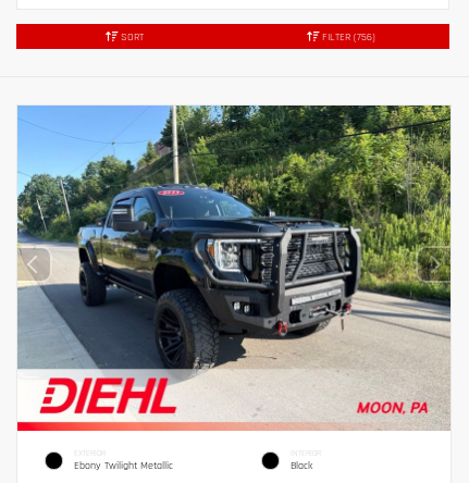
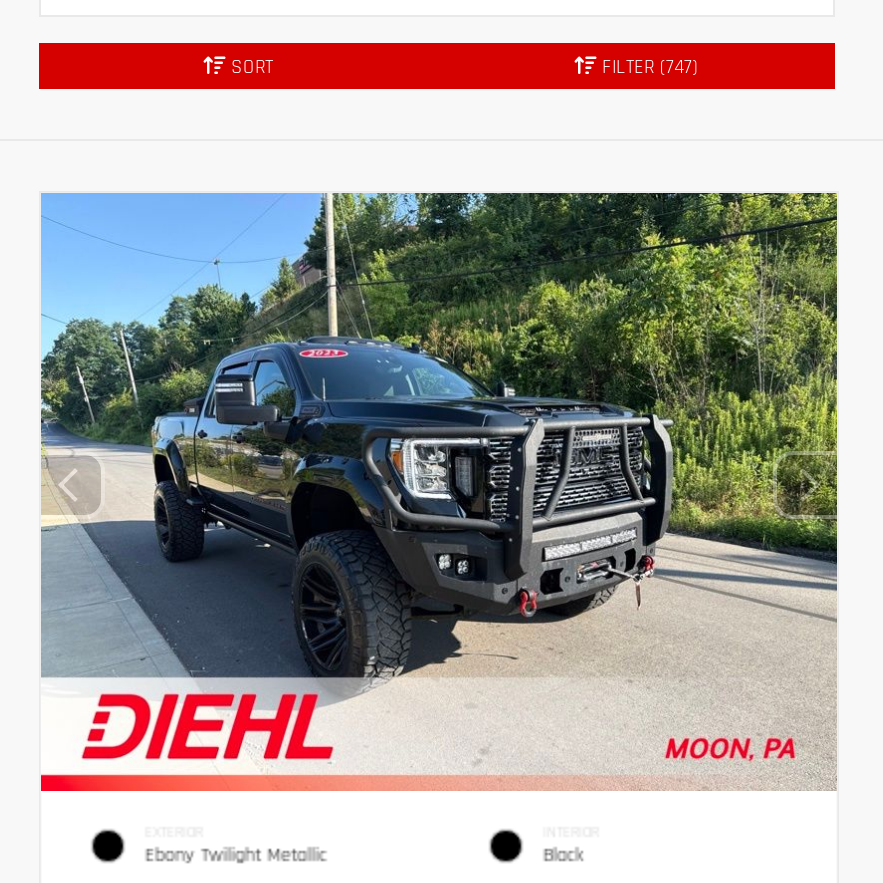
[319,30,375,43] FILTER (756) -> [596,55,698,79] FILTER (747)

